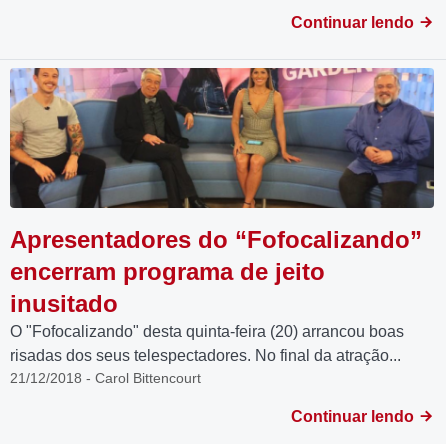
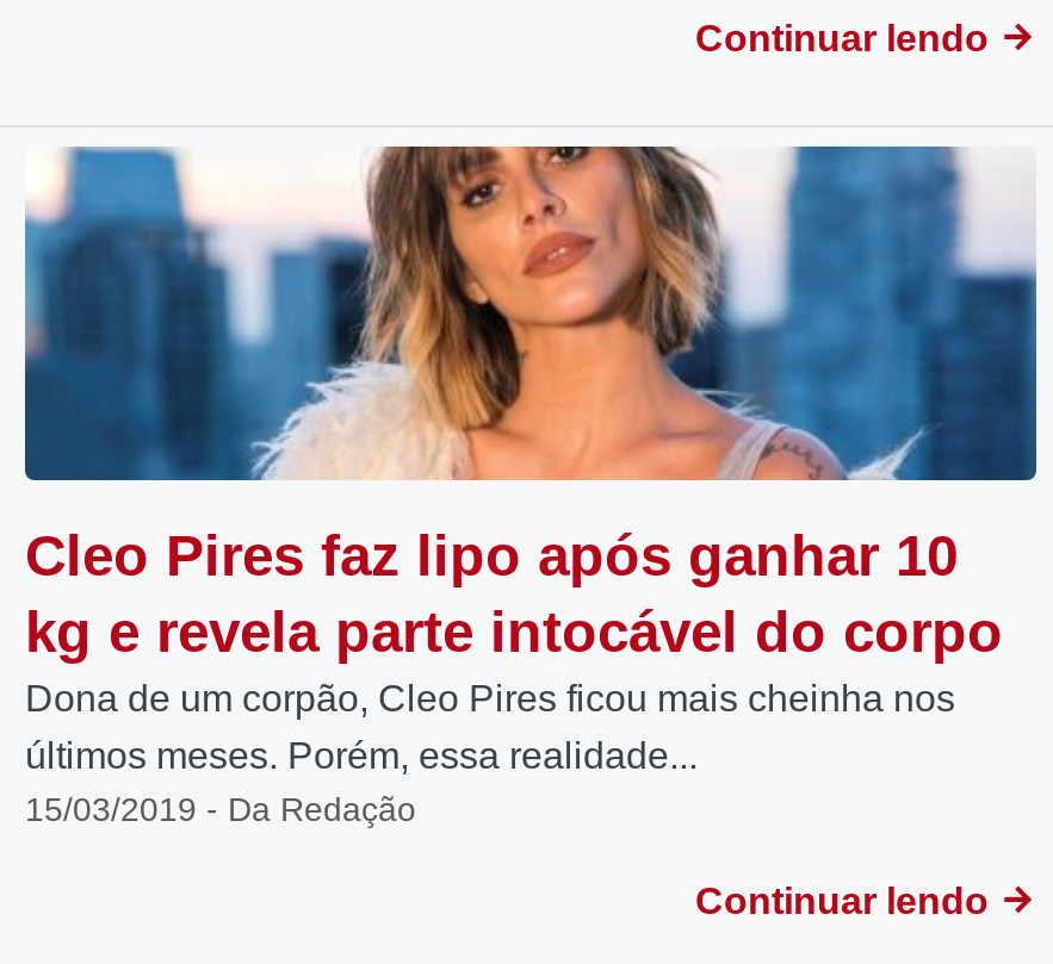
[9,67,435,386] [image] | Apresentadores do “Fofocalizando” | encerram programa de jeito | inusitado | O "Fofocalizando" desta quinta-feira (20) arrancou boas | risadas dos seus telespectadores. No final da atração... | 21/12/2018 - Carol Bittencourt -> [23,143,1039,828] [image] | Cleo Pires faz lipo após ganhar 10 | kg e revela parte intocável do corpo | Dona de um corpão, Cleo Pires ficou mais cheinha nos | últimos meses. Porém, essa realidade... | 15/03/2019 - Da Redação

